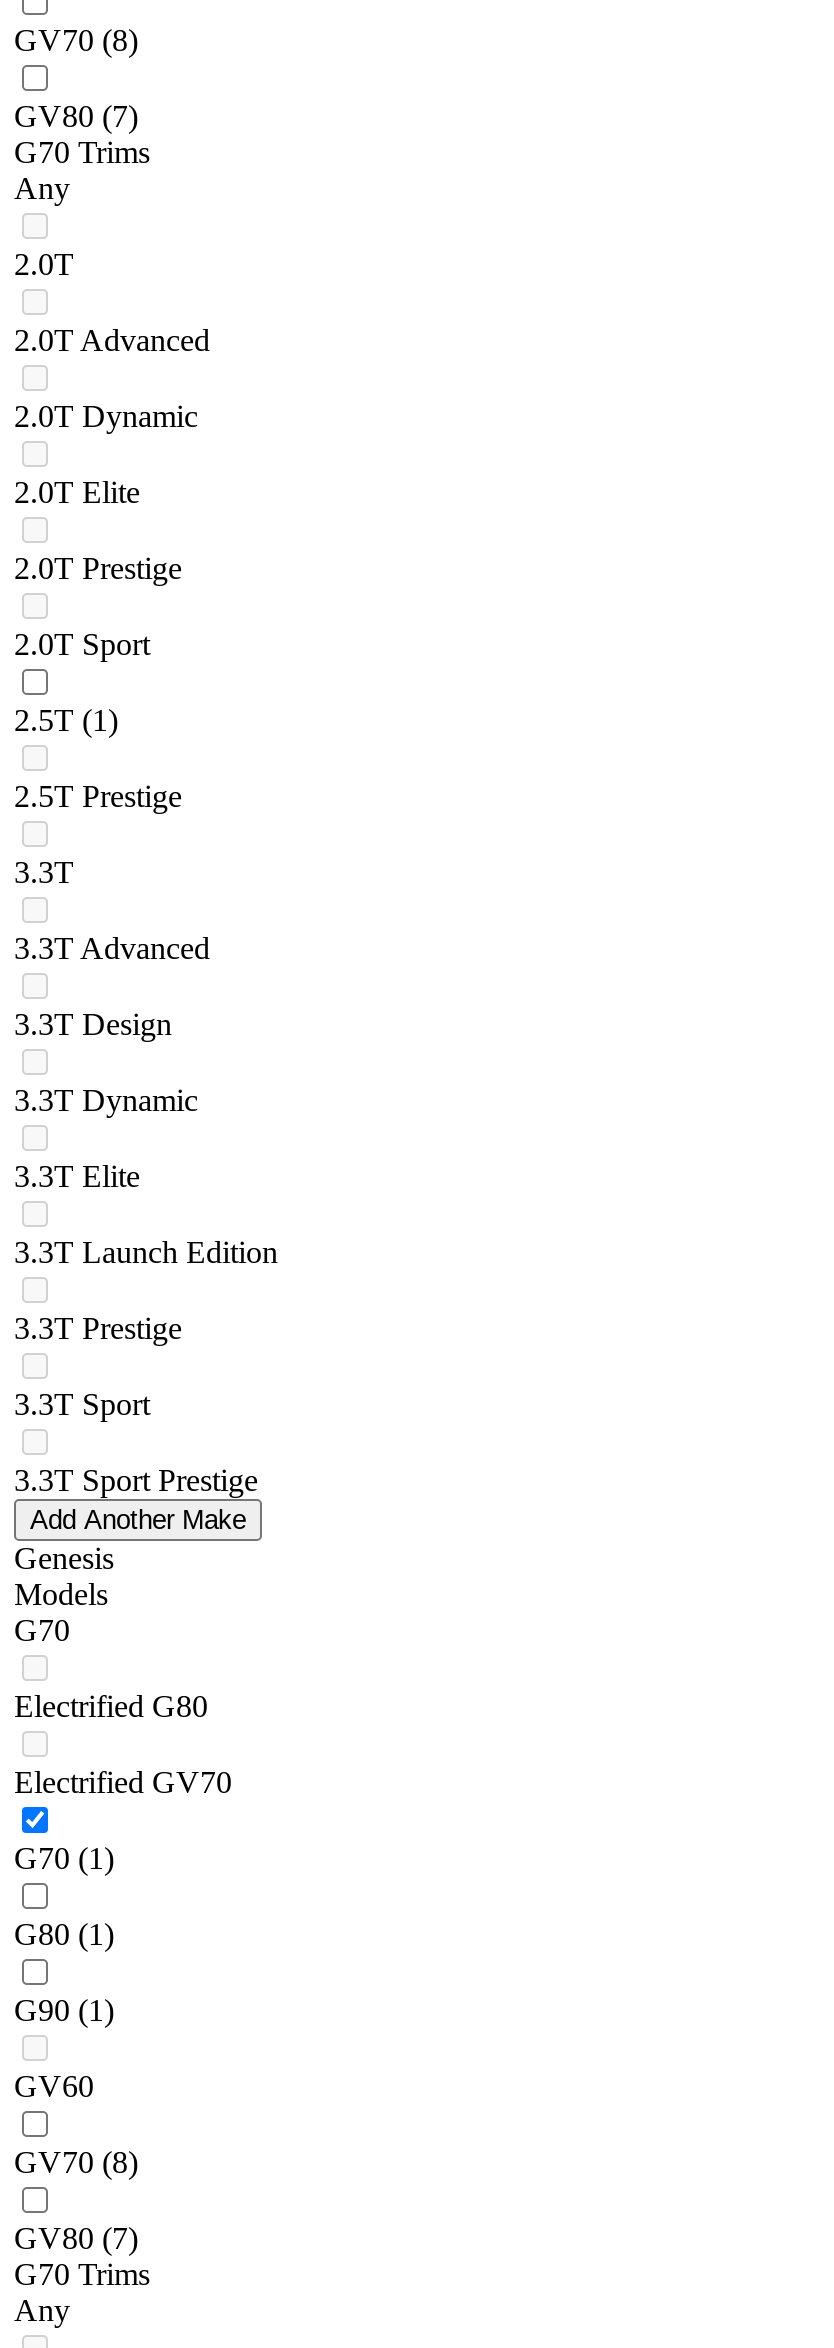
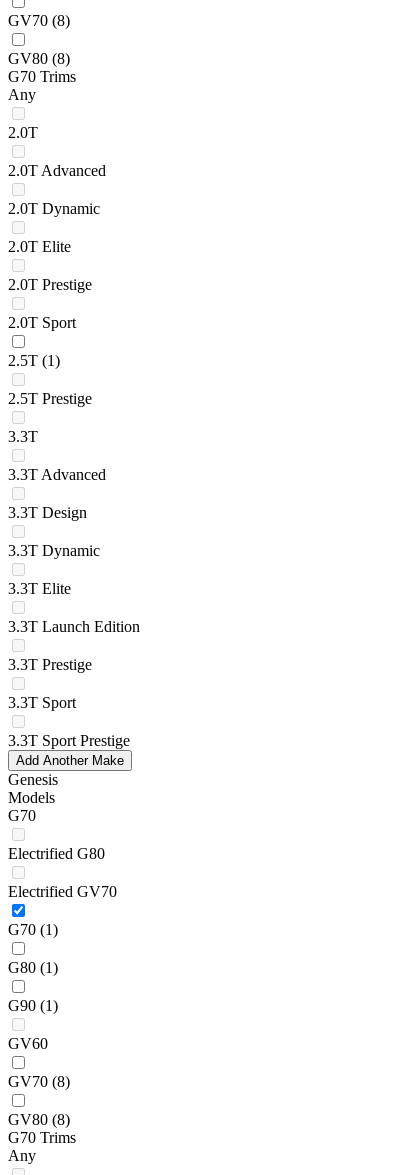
[14,100,138,134] GV80 (7) -> [8,50,70,67] GV80 (8)
[14,2222,138,2256] GV80 (7) -> [8,1111,70,1128] GV80 (8)

